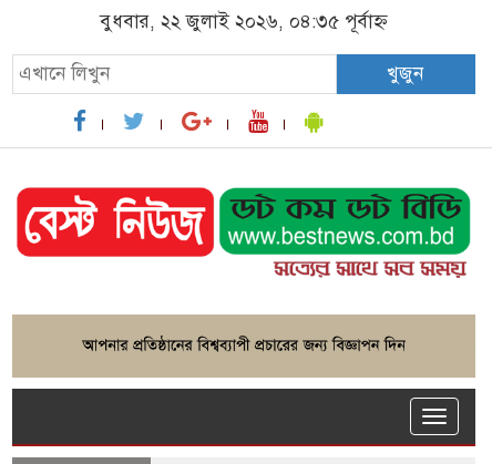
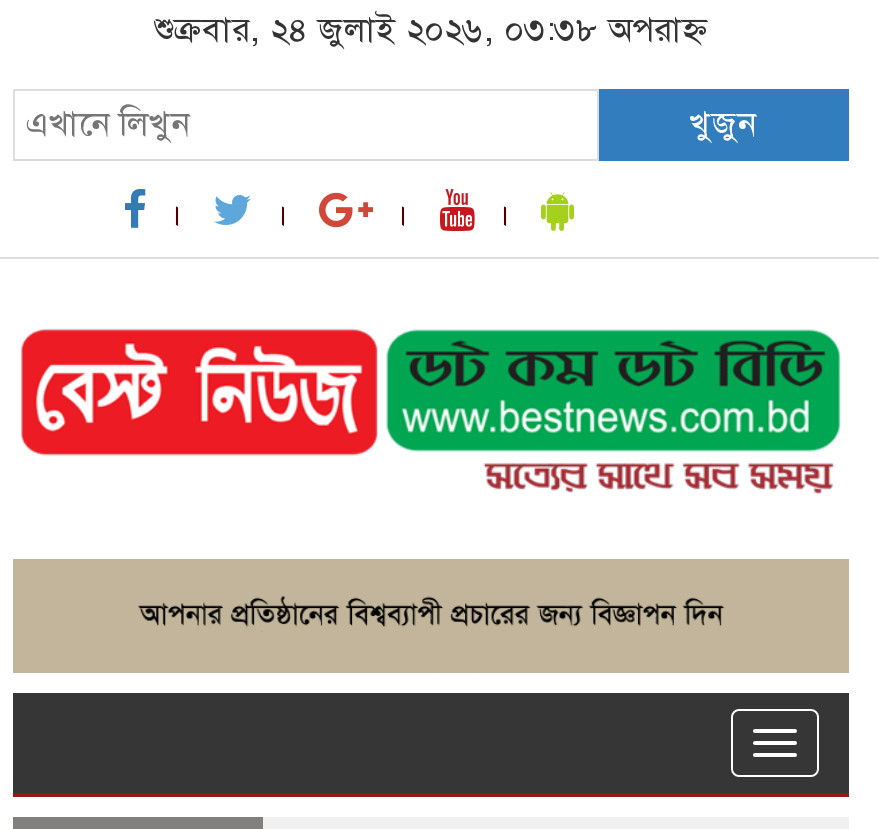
[100,10,388,33] বুধবার, ২২ জুলাই ২০২৬, ০৪:৩৫ পূর্বাহ্ন -> [154,9,708,51] শুক্রবার, ২৪ জুলাই ২০২৬, ০৩:৩৮ অপরাহ্ন

